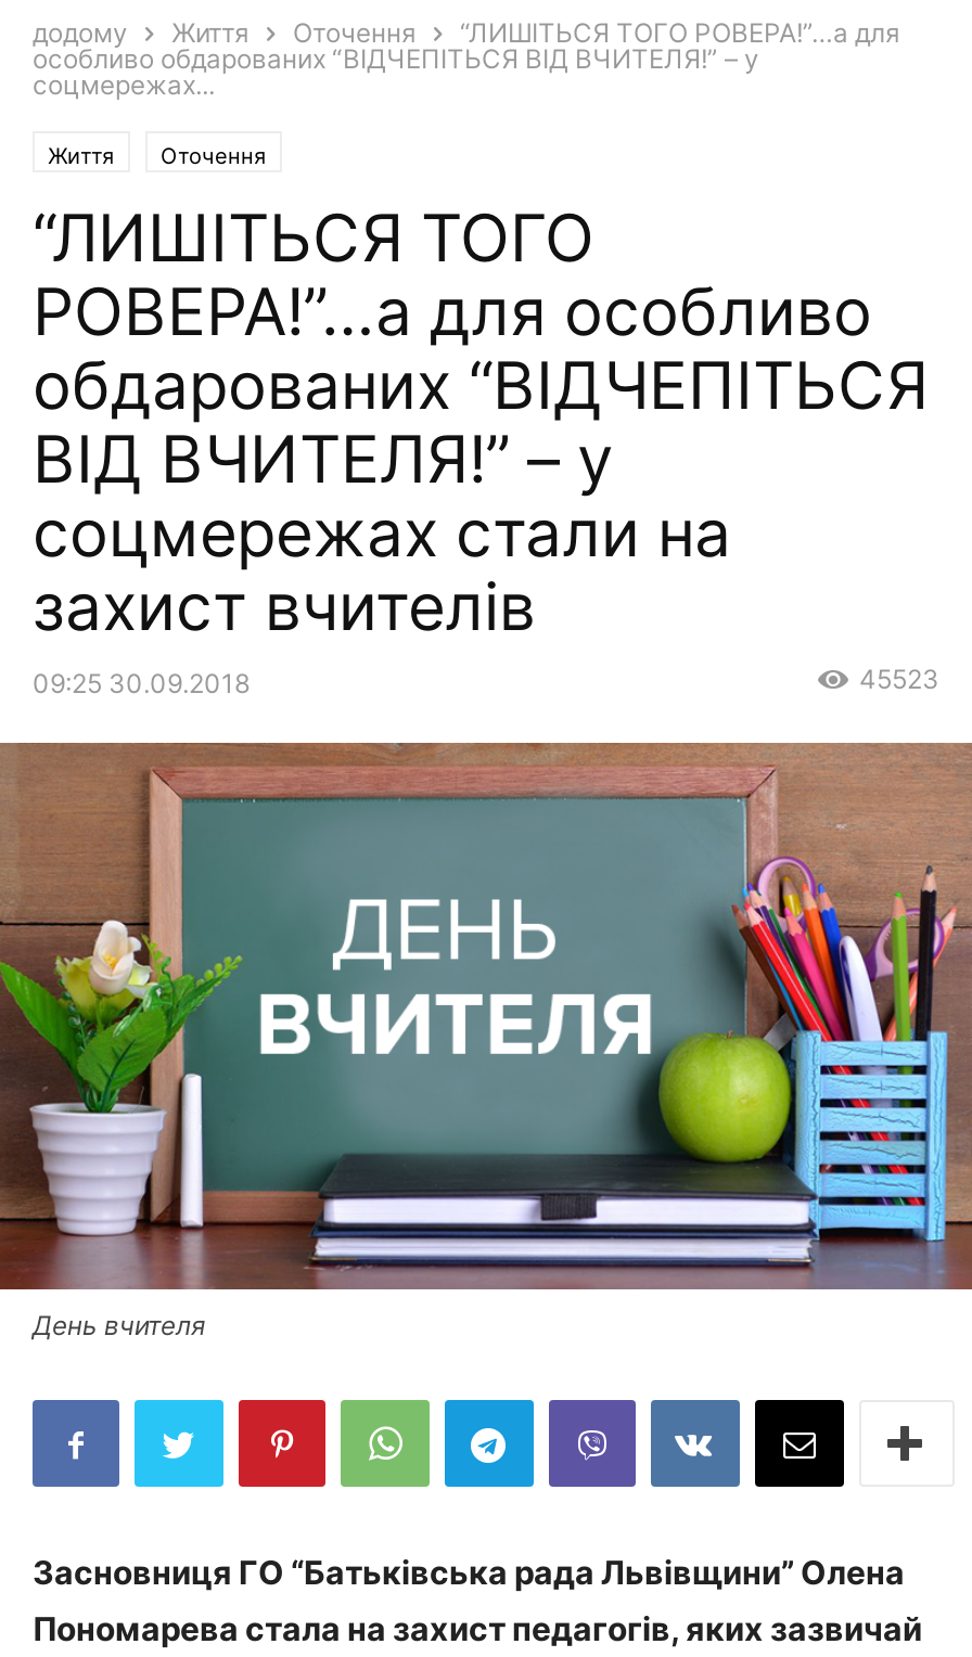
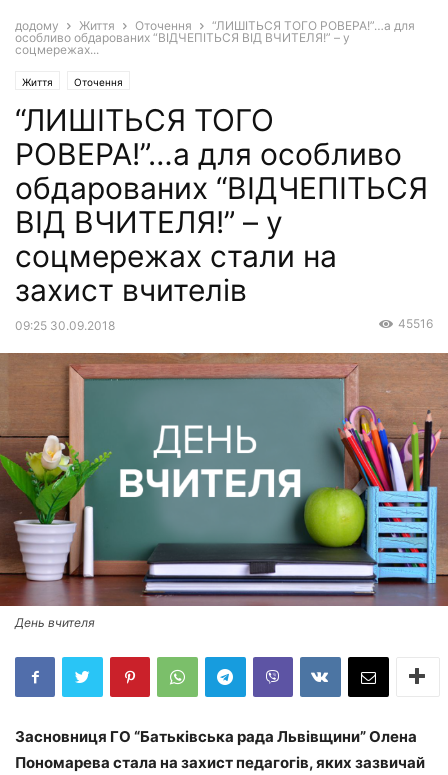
[859,663,939,695] 45523 -> [398,316,433,331] 45516

